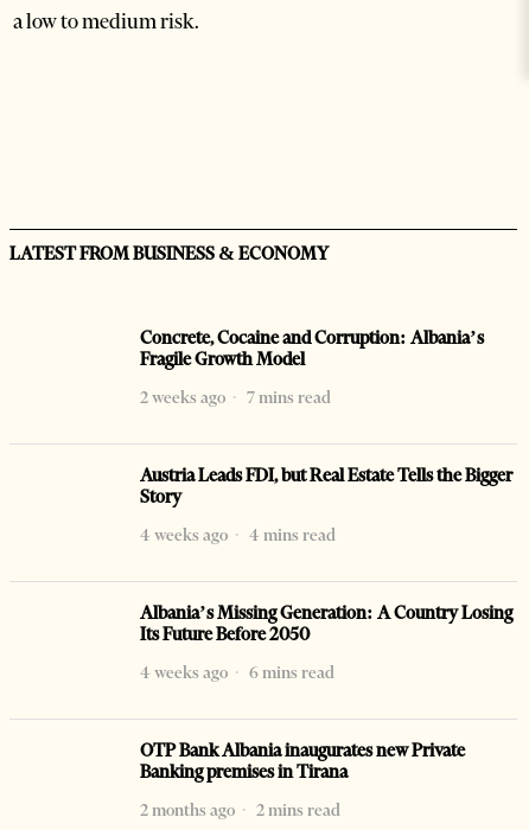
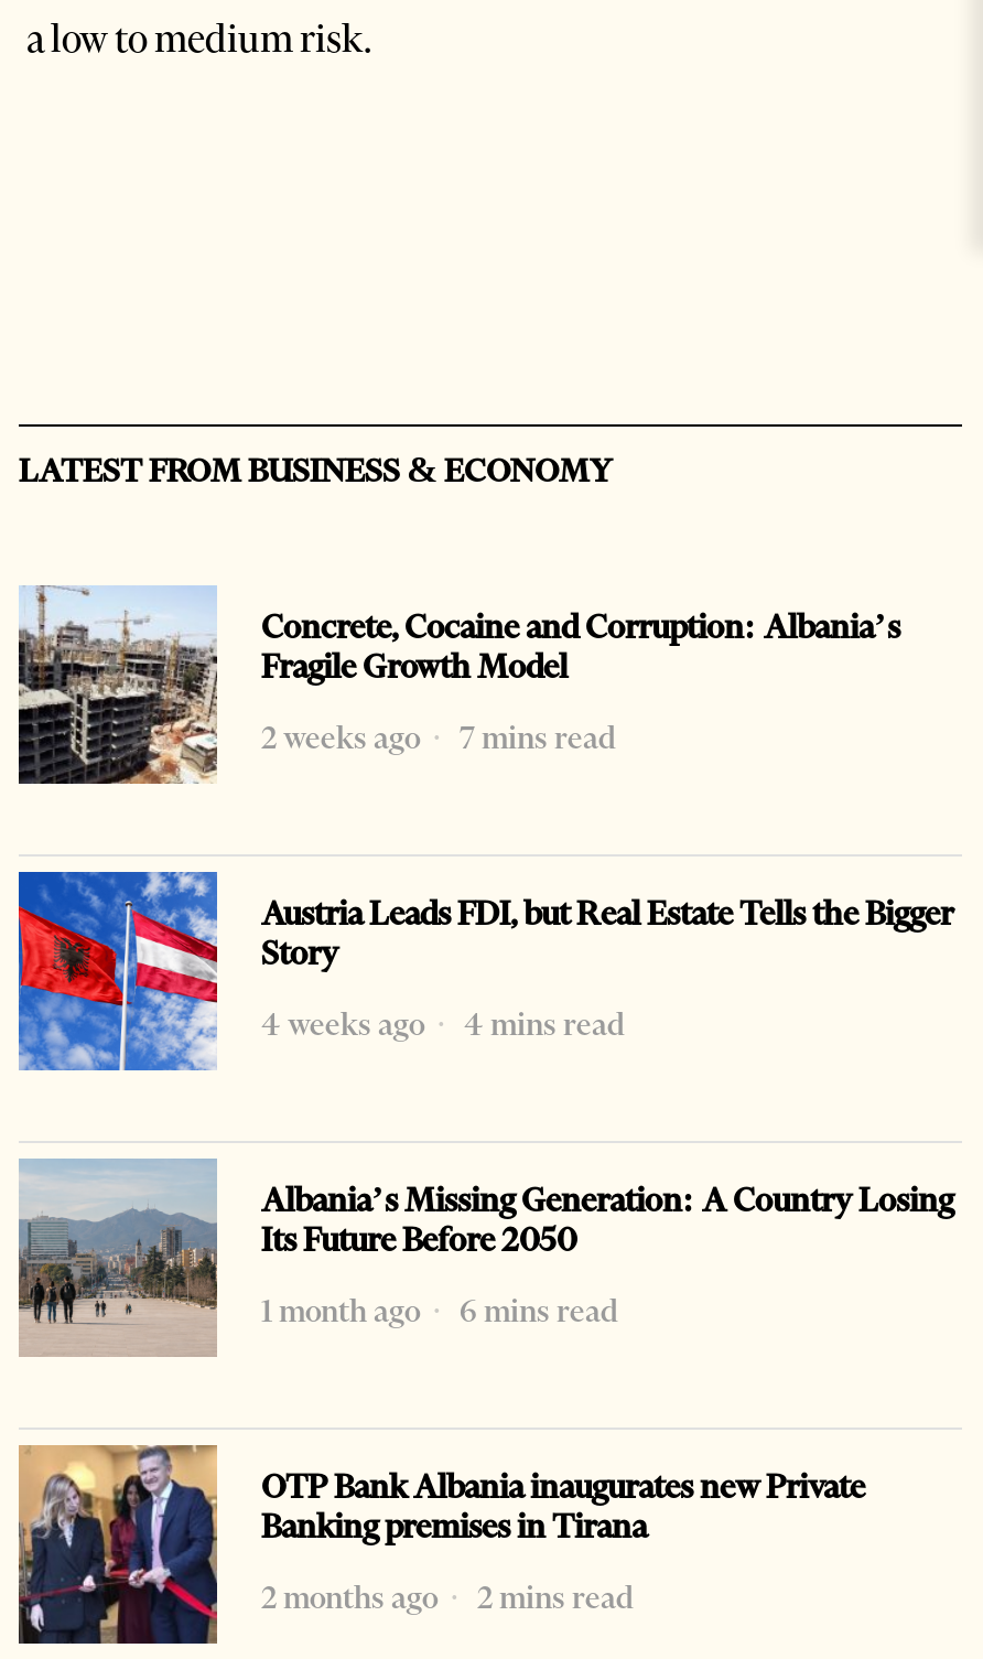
none -> [17,583,219,786] [image]
none -> [17,870,219,1073] [image]
none -> [17,1156,219,1357] [image]
[140,661,334,683] 4 weeks ago 6 mins read -> [261,1290,618,1330] 1 month ago 6 mins read
none -> [17,1443,219,1646] [image]

